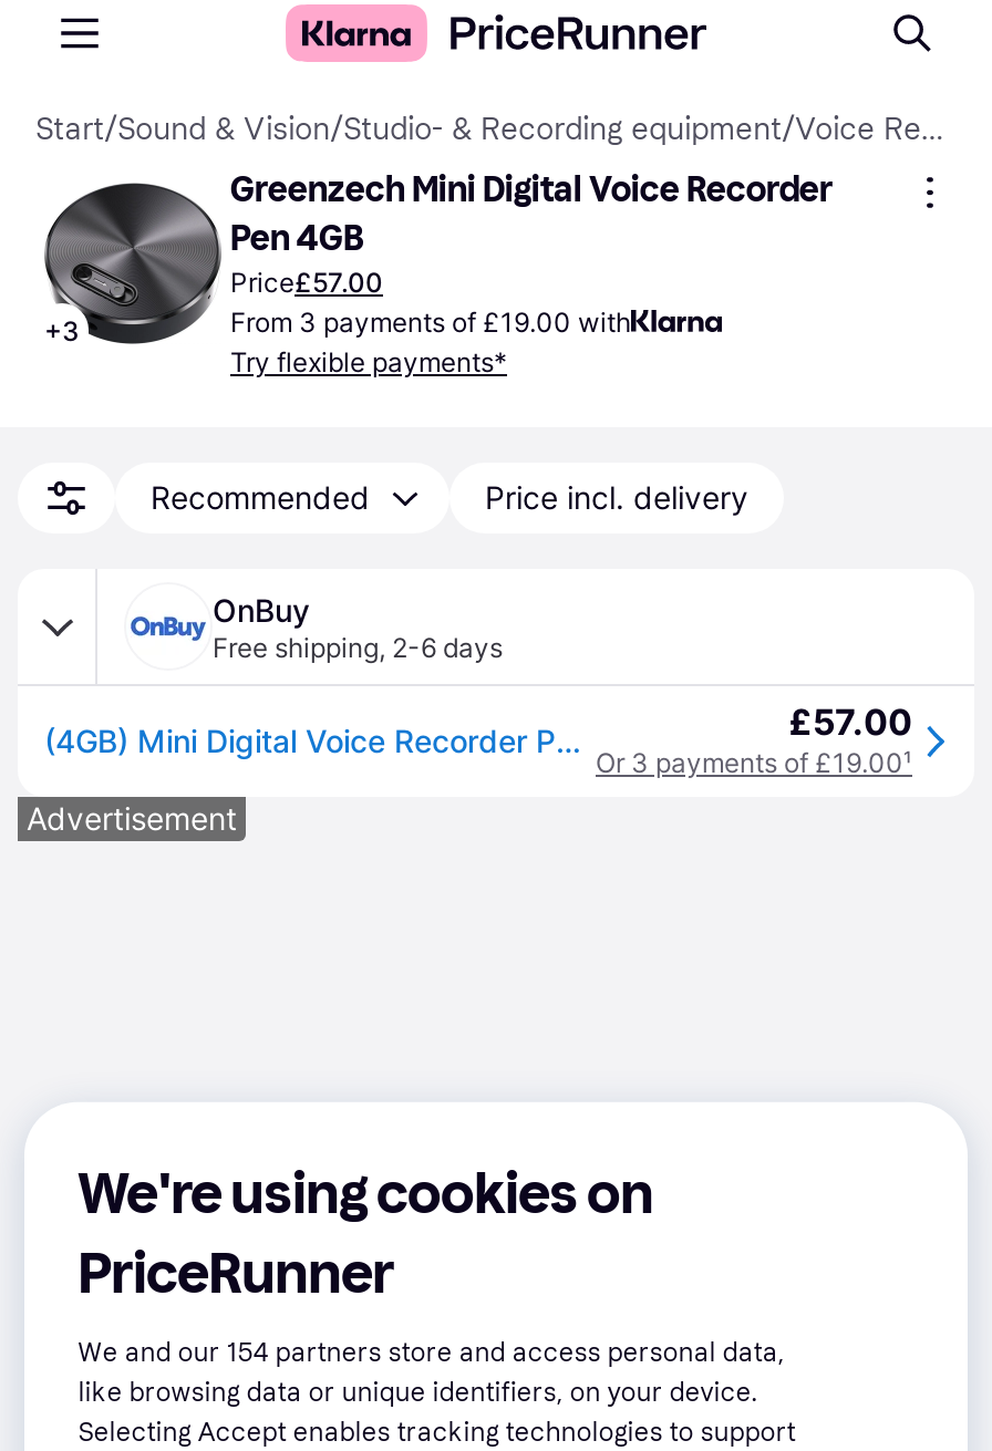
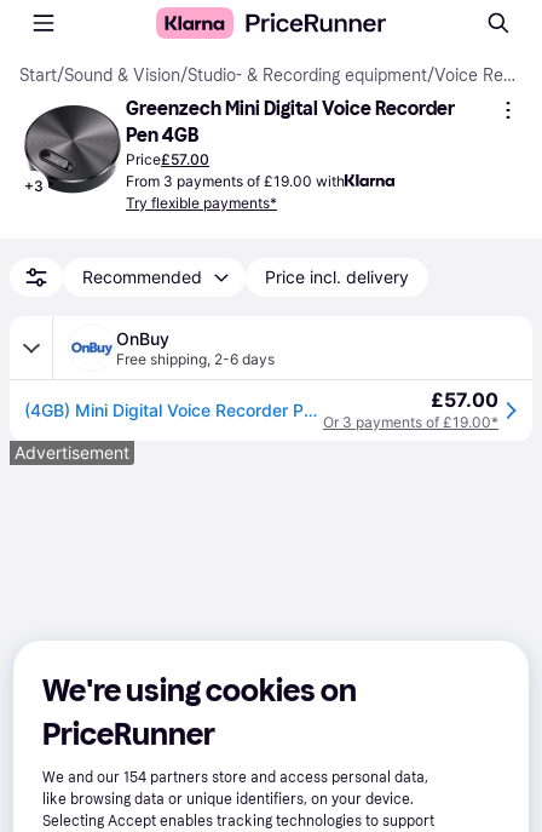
[596,746,912,779] Or 3 payments of £19.00¹ -> [323,413,498,431] Or 3 payments of £19.00*

